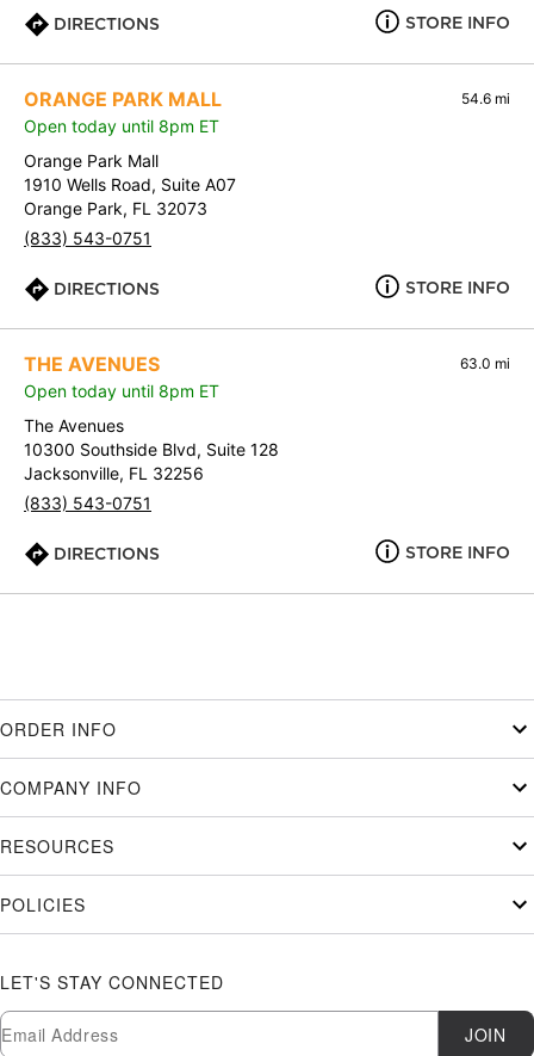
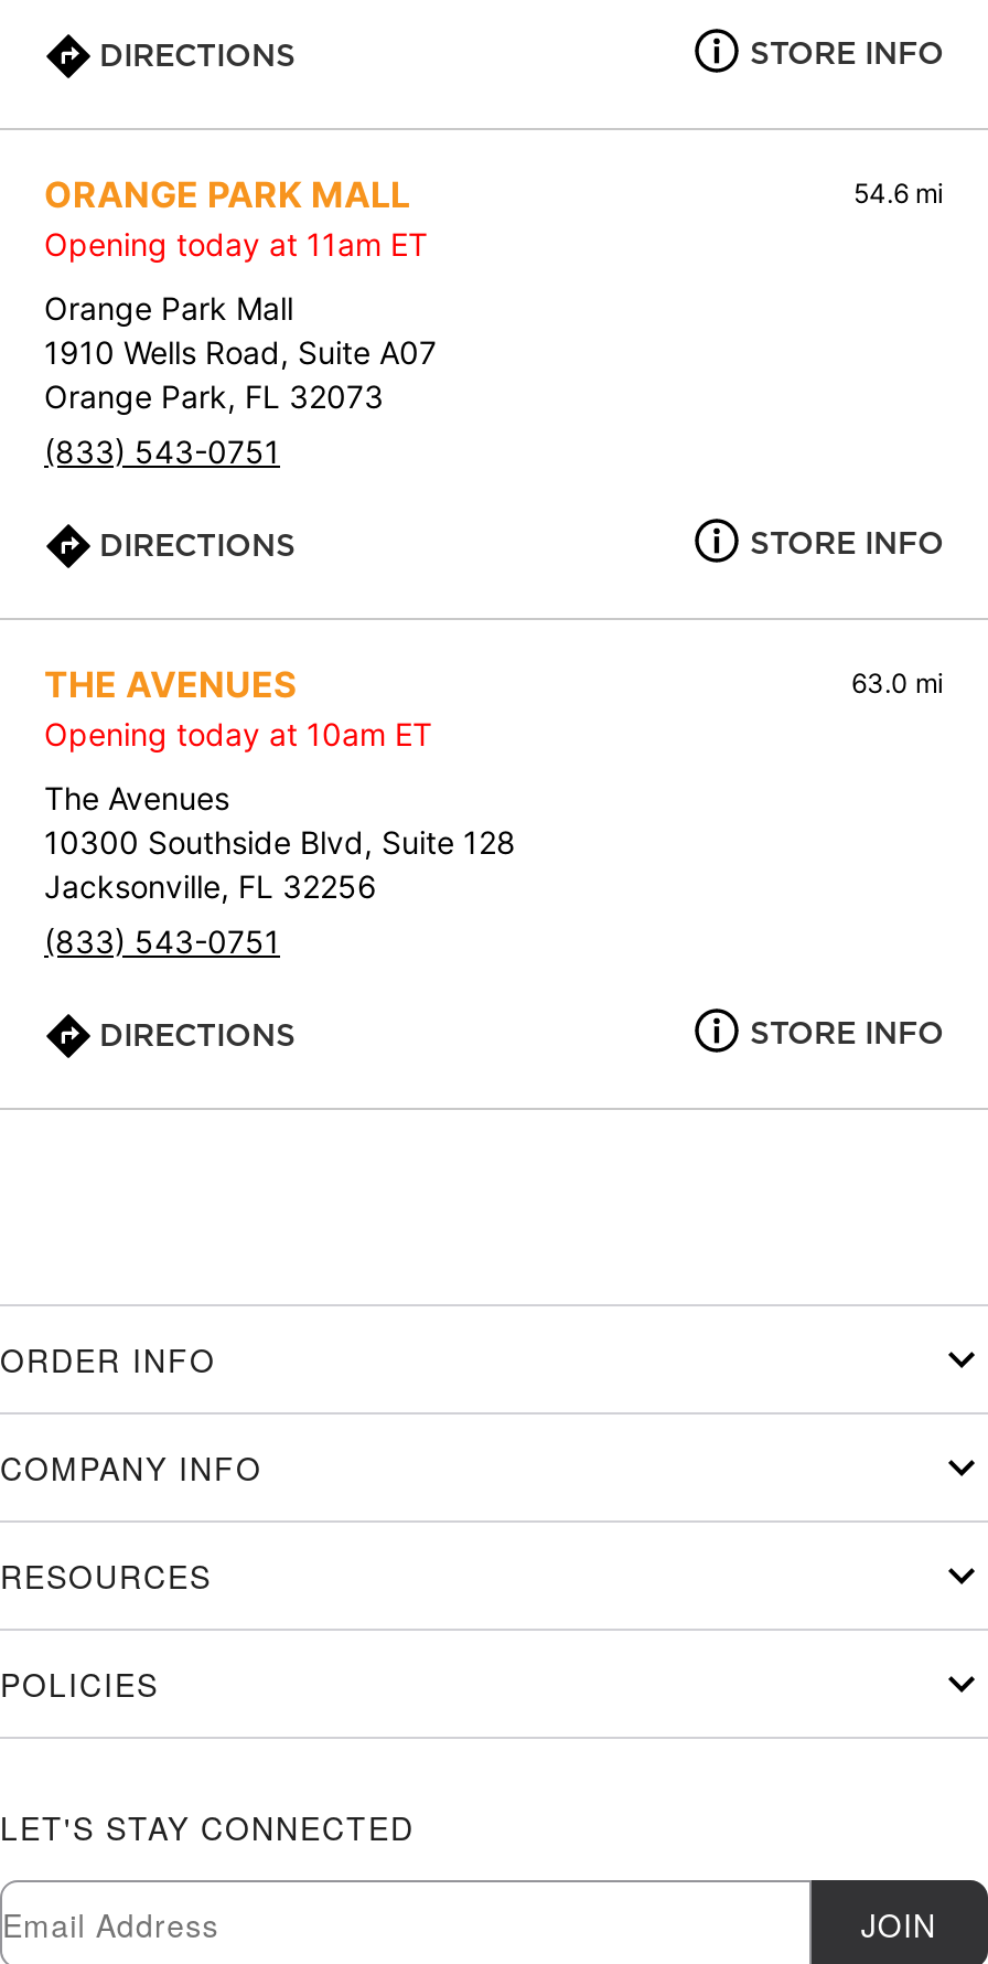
[24,116,219,137] Open today until 8pm ET -> [44,226,428,263] Opening today at 11am ET
[24,381,219,401] Open today until 8pm ET -> [44,716,432,753] Opening today at 10am ET

